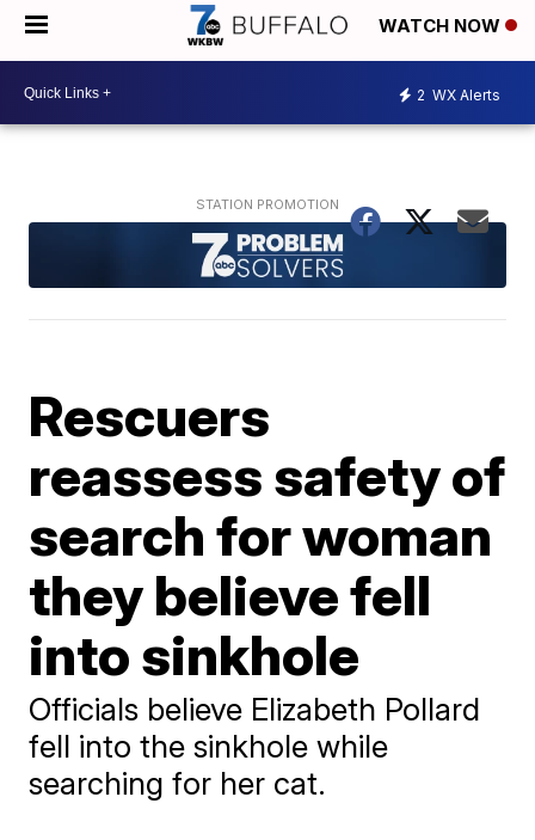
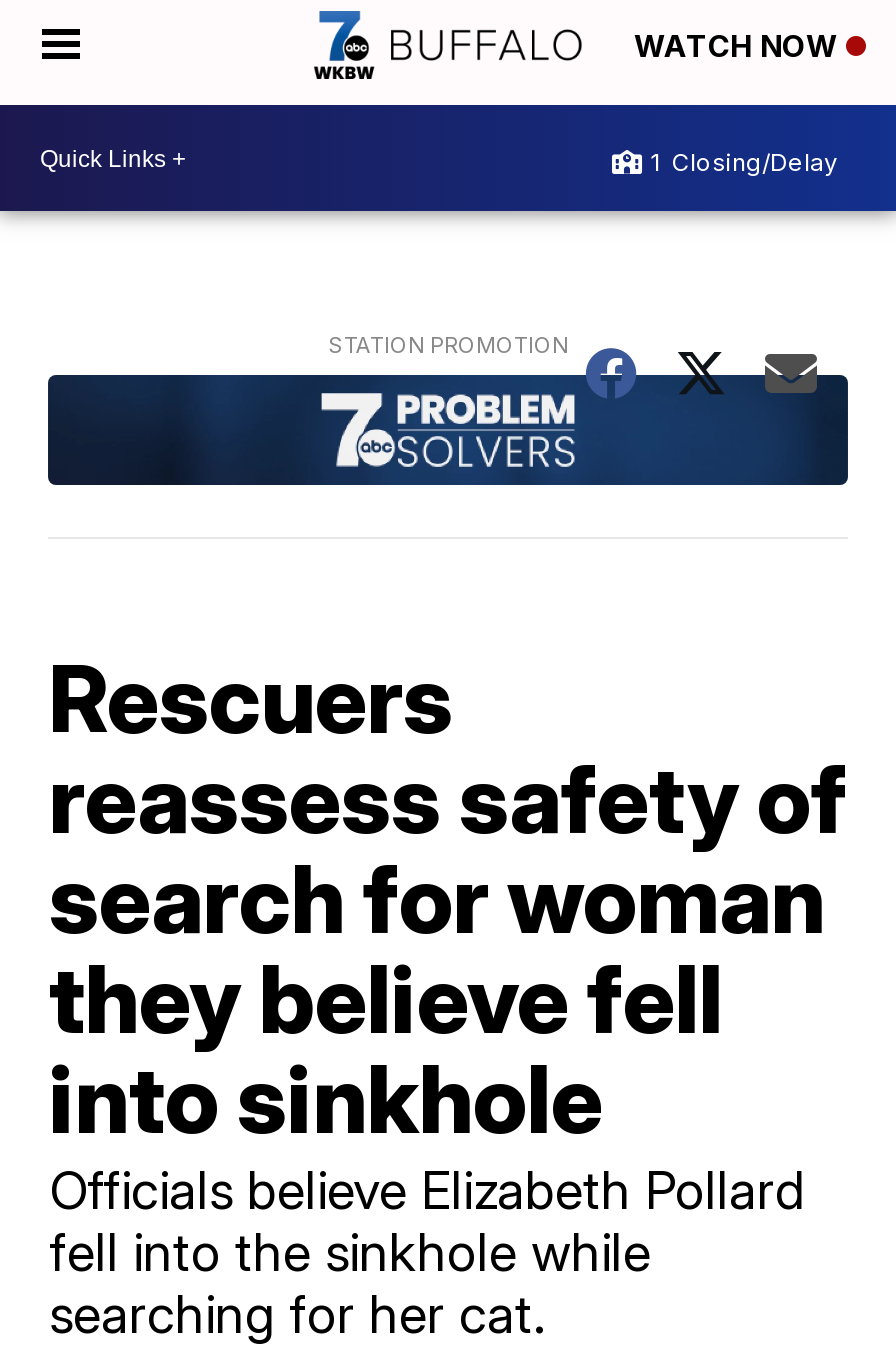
[417,85,500,103] 2 WX Alerts -> [650,146,838,176] 1 Closing/Delay

